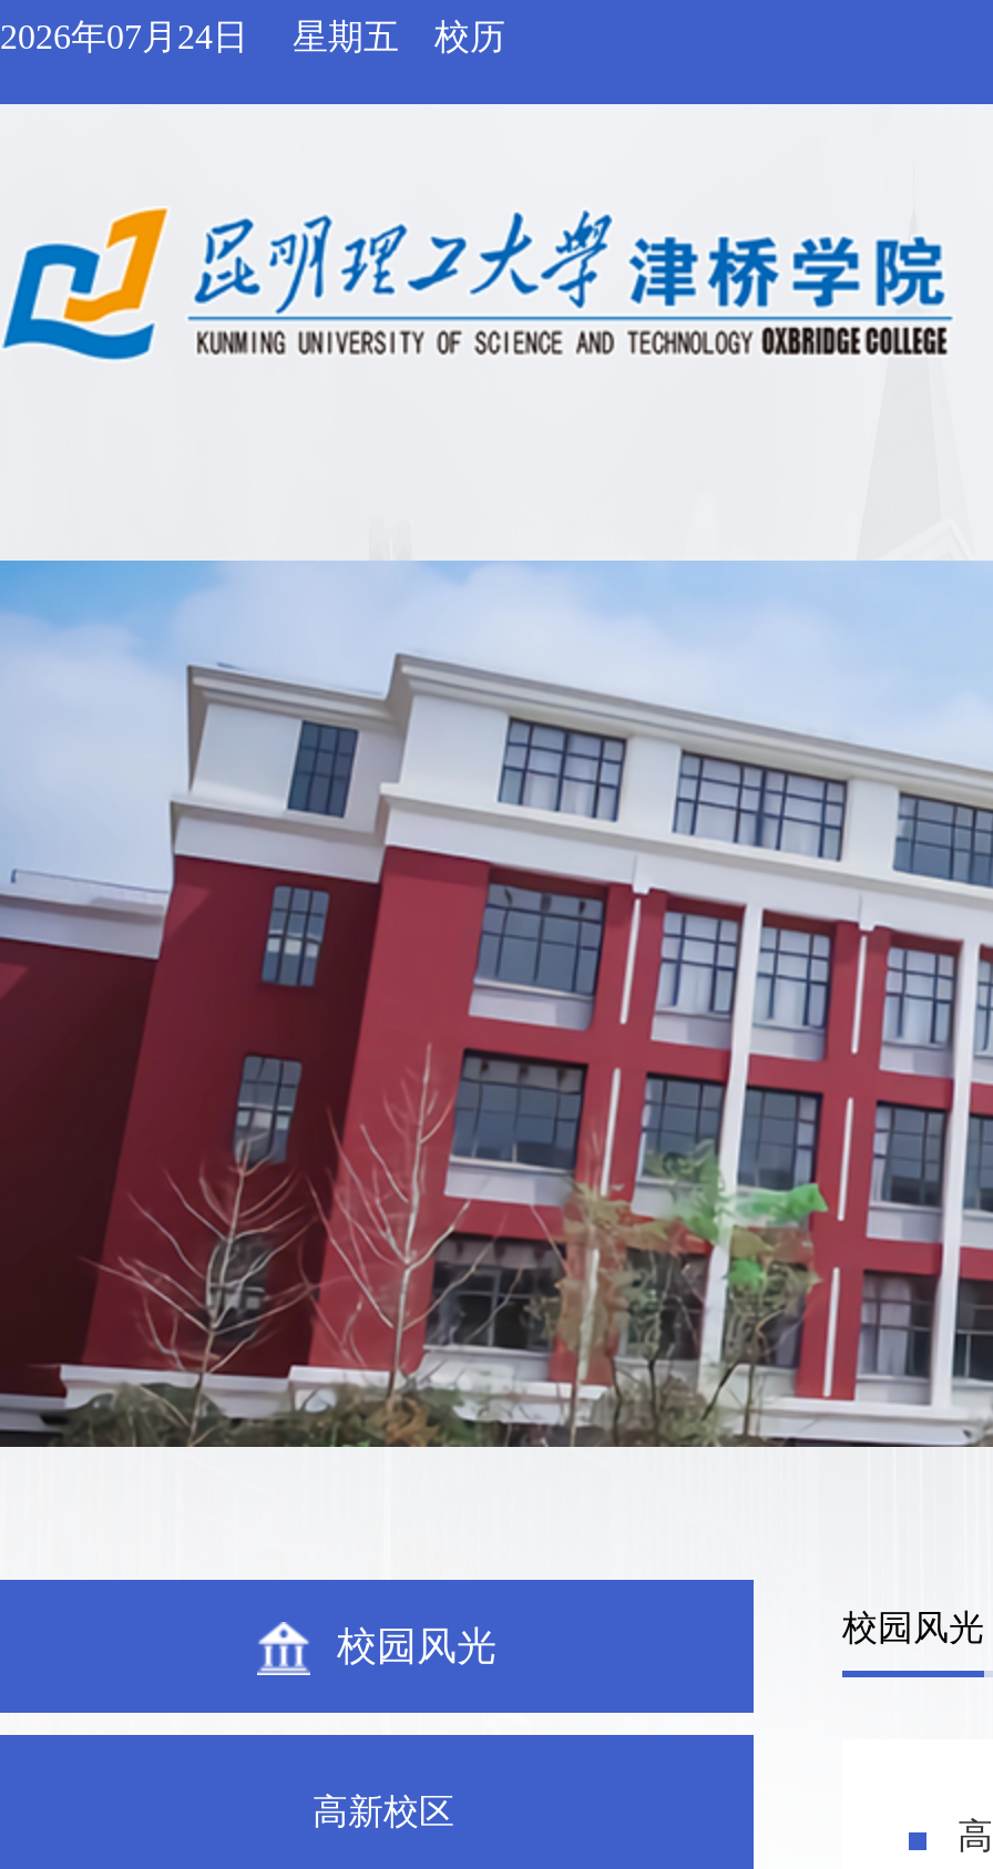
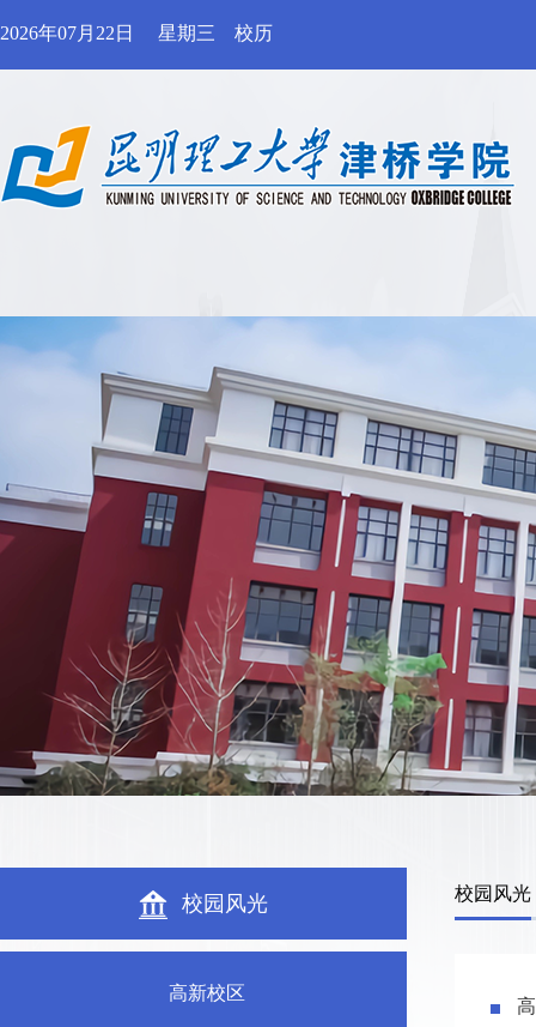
[0,18,248,55] 2026年07月24日 -> [0,23,134,43] 2026年07月22日
[293,18,399,55] 星期五 -> [158,23,215,43] 星期三

